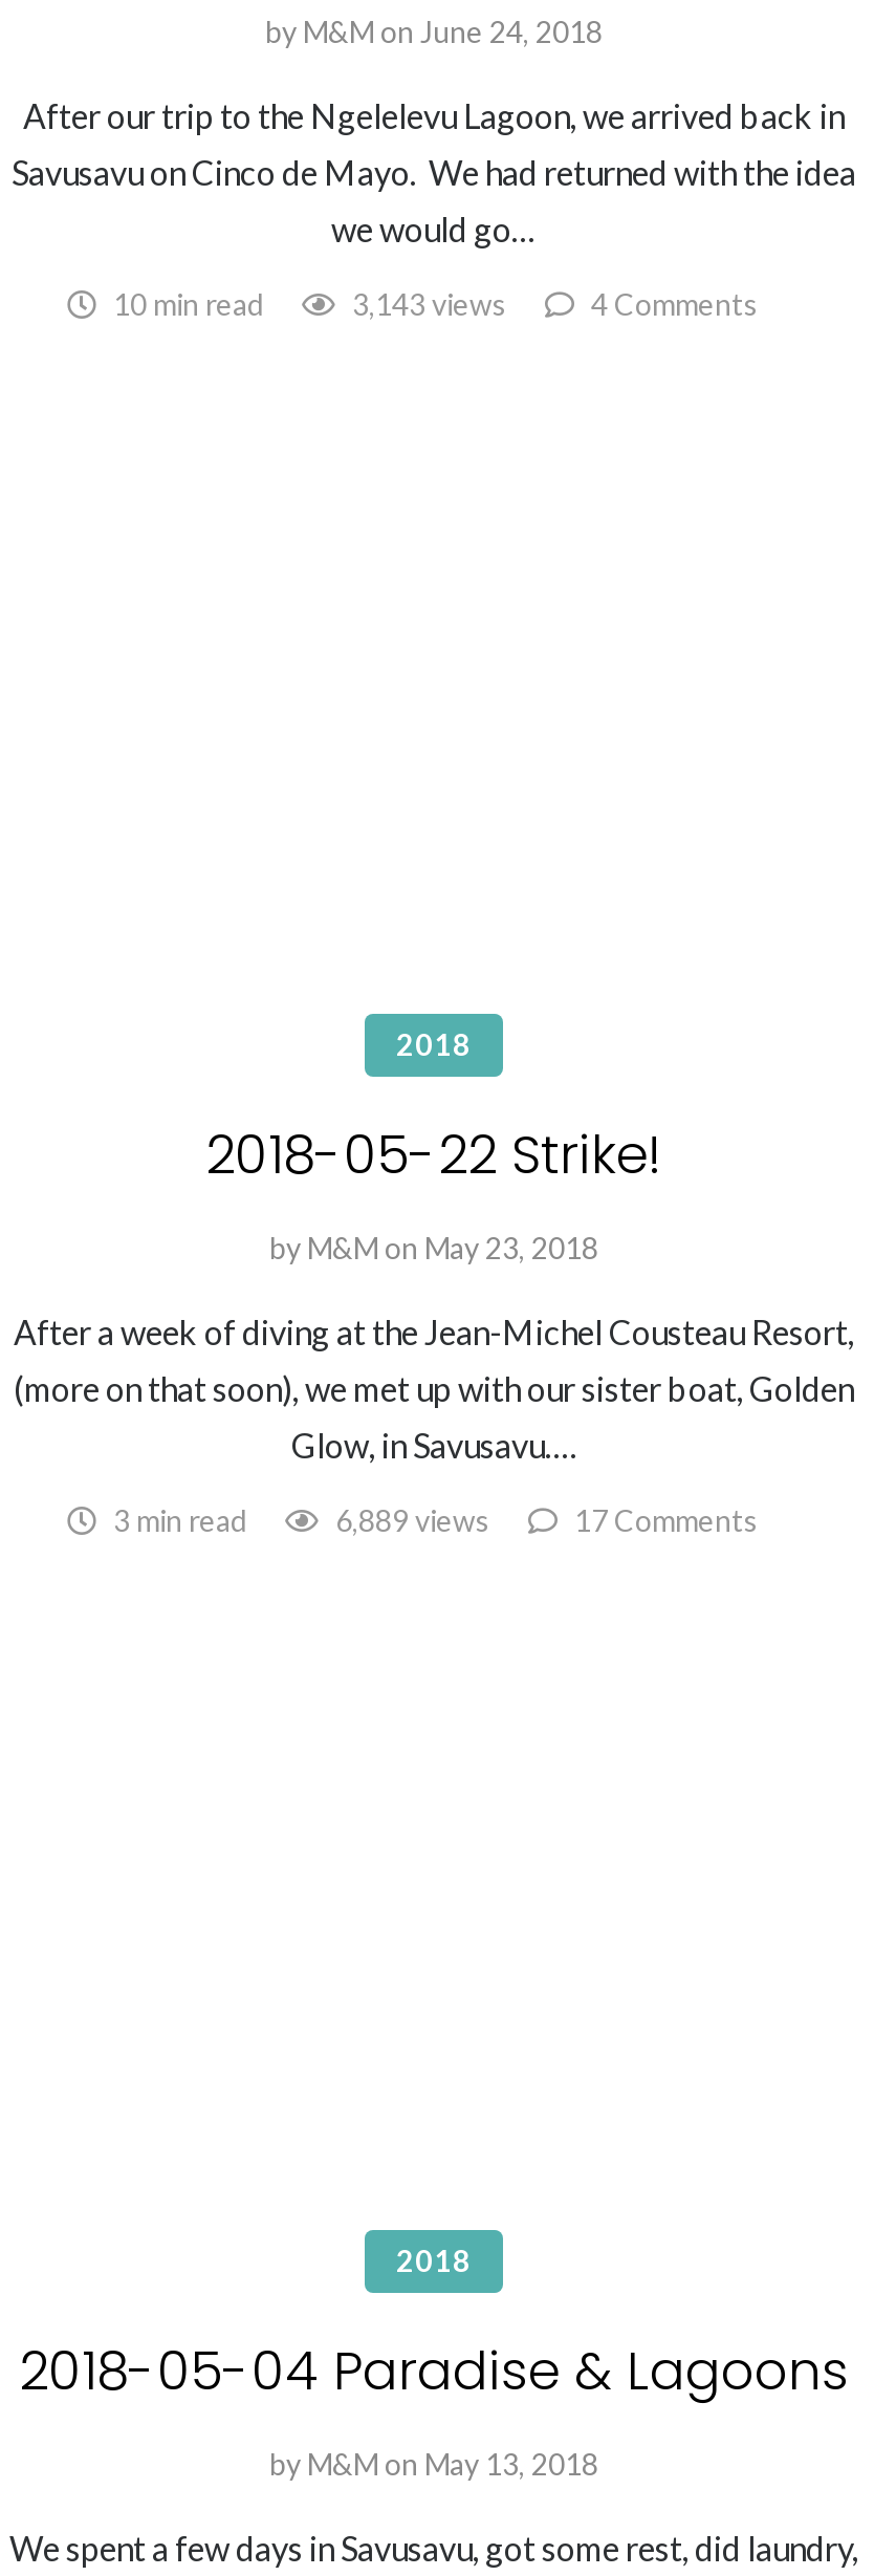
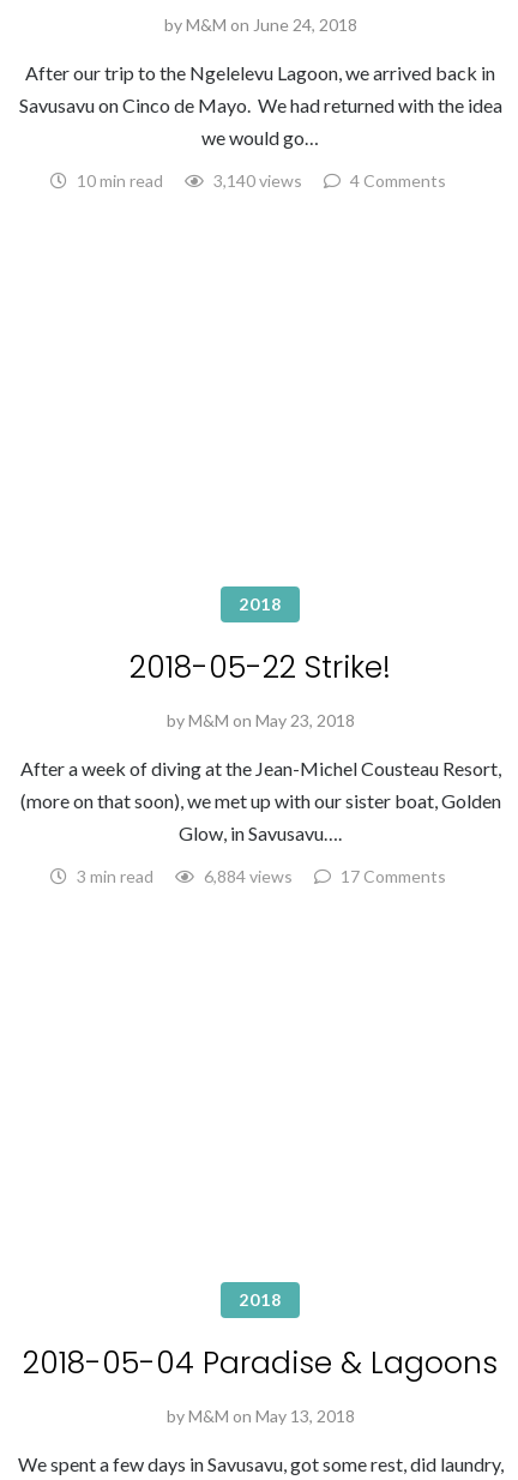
[346,286,513,322] 3,143 views -> [210,170,306,191] 3,140 views
[329,1502,497,1538] 6,889 views -> [200,866,296,886] 6,884 views

